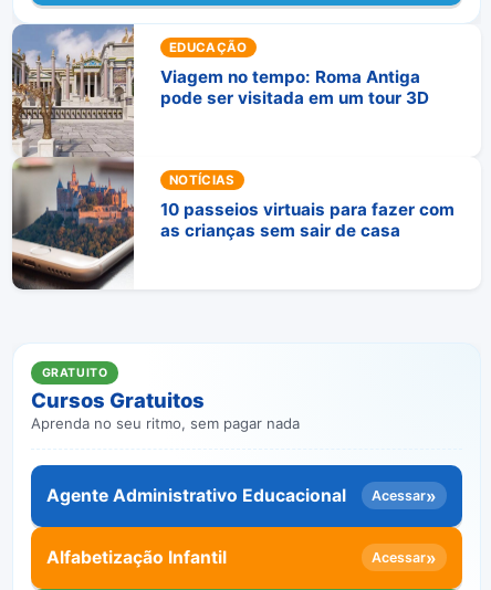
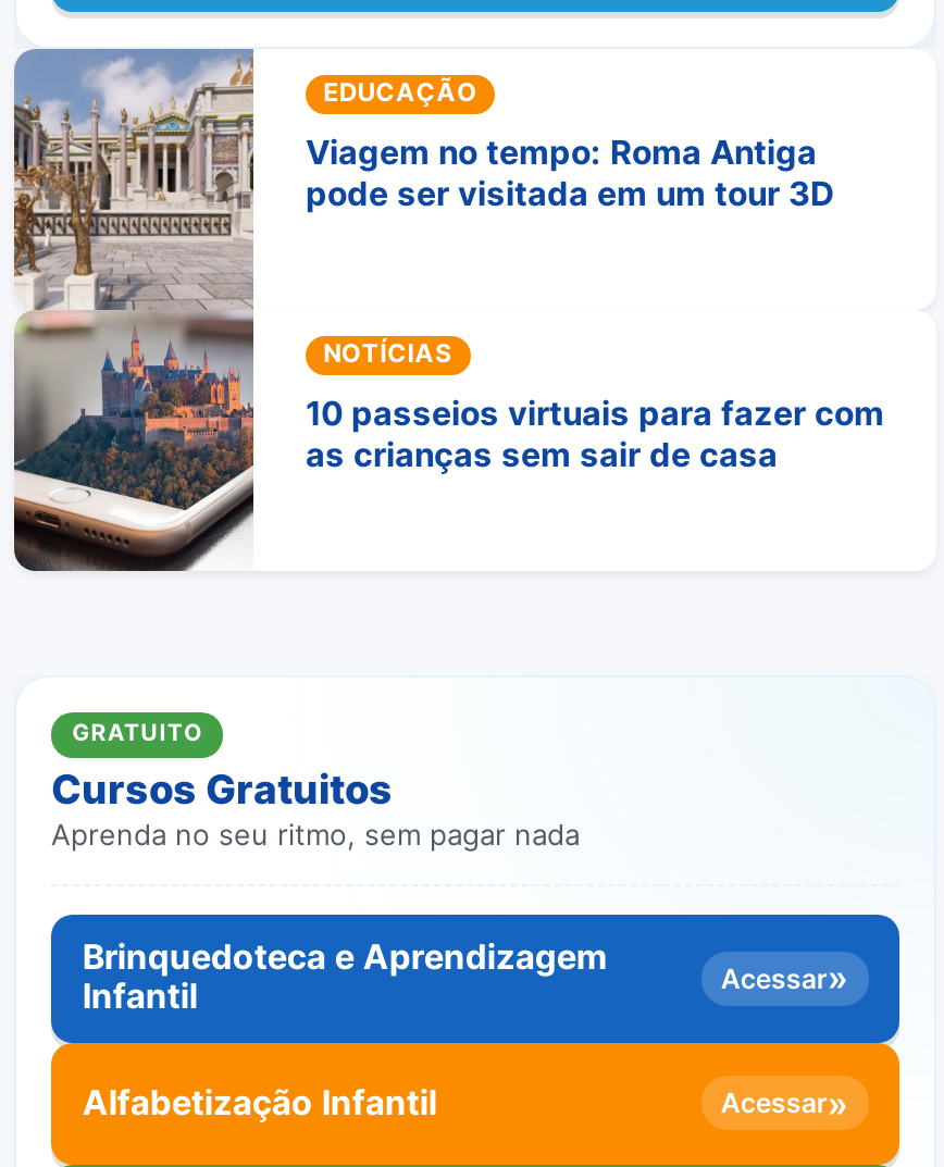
[47,485,347,506] Agente Administrativo Educacional -> [82,937,607,1018] Brinquedoteca e Aprendizagem | Infantil

